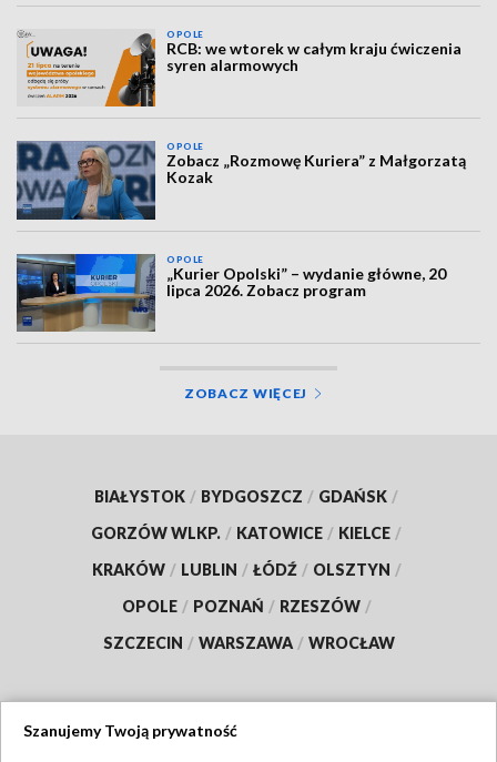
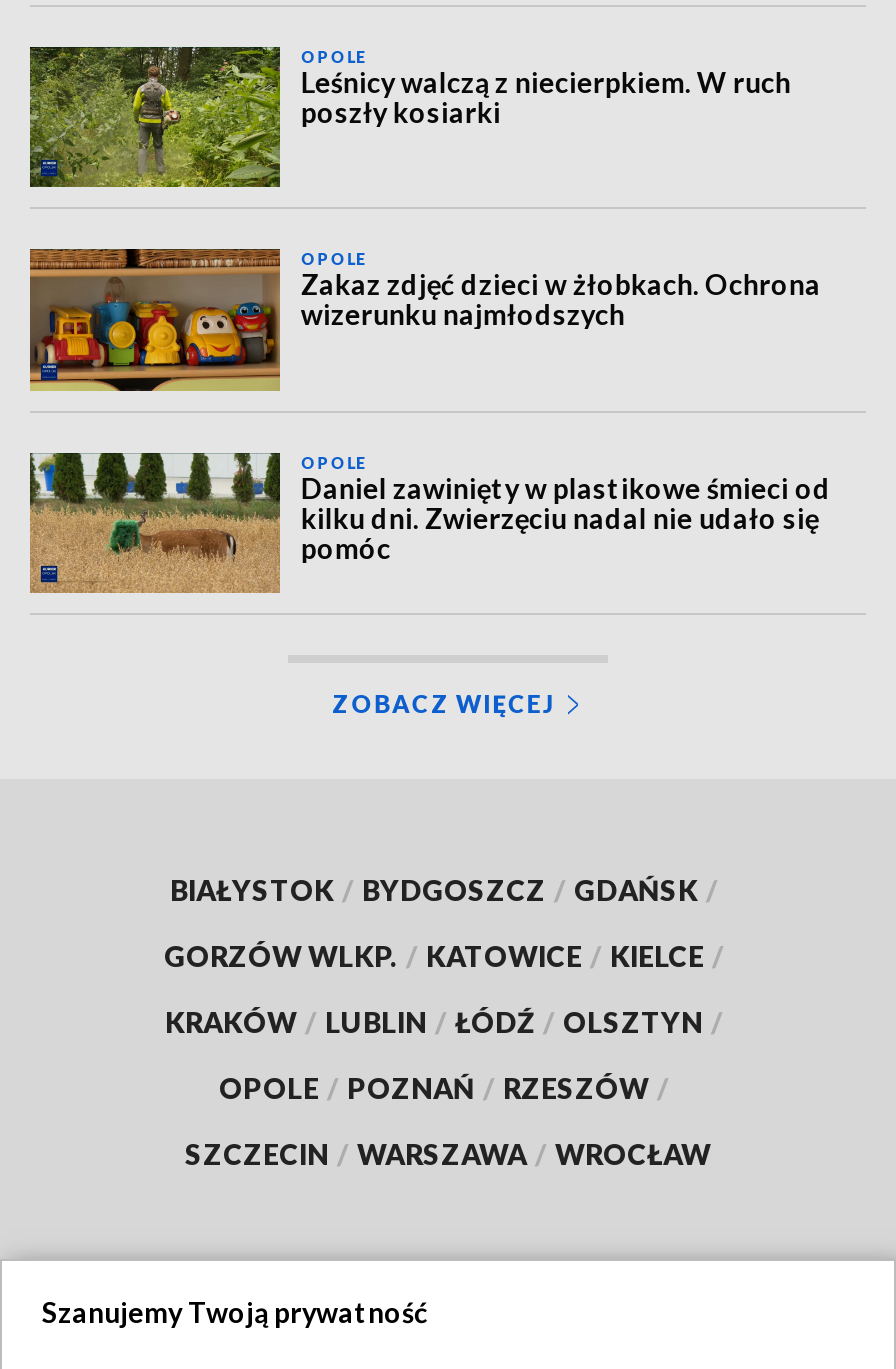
[17,29,462,108] [image] | RCB: we wtorek w całym kraju ćwiczenia | syren alarmowych -> [28,45,791,189] [image] | Leśnicy walczą z niecierpkiem. W ruch | poszły kosiarki
[16,140,466,221] [image] | Zobacz „Rozmowę Kuriera” z Małgorzatą | Kozak -> [28,247,821,393] [image] | Zakaz zdjęć dzieci w żłobkach. Ochrona | wizerunku najmłodszych
[16,253,446,332] [image] | „Kurier Opolski” – wydanie główne, 20 | lipca 2026. Zobacz program -> [28,451,831,593] [image] | Daniel zawinięty w plastikowe śmieci od | kilku dni. Zwierzęciu nadal nie udało się | pomóc

